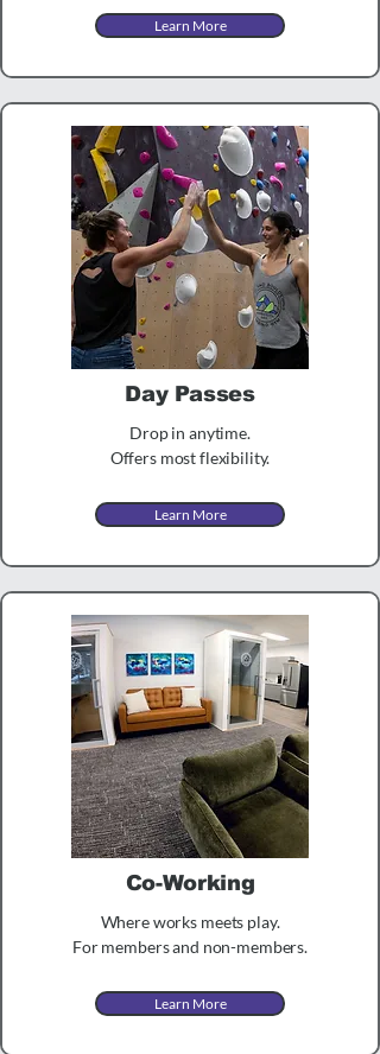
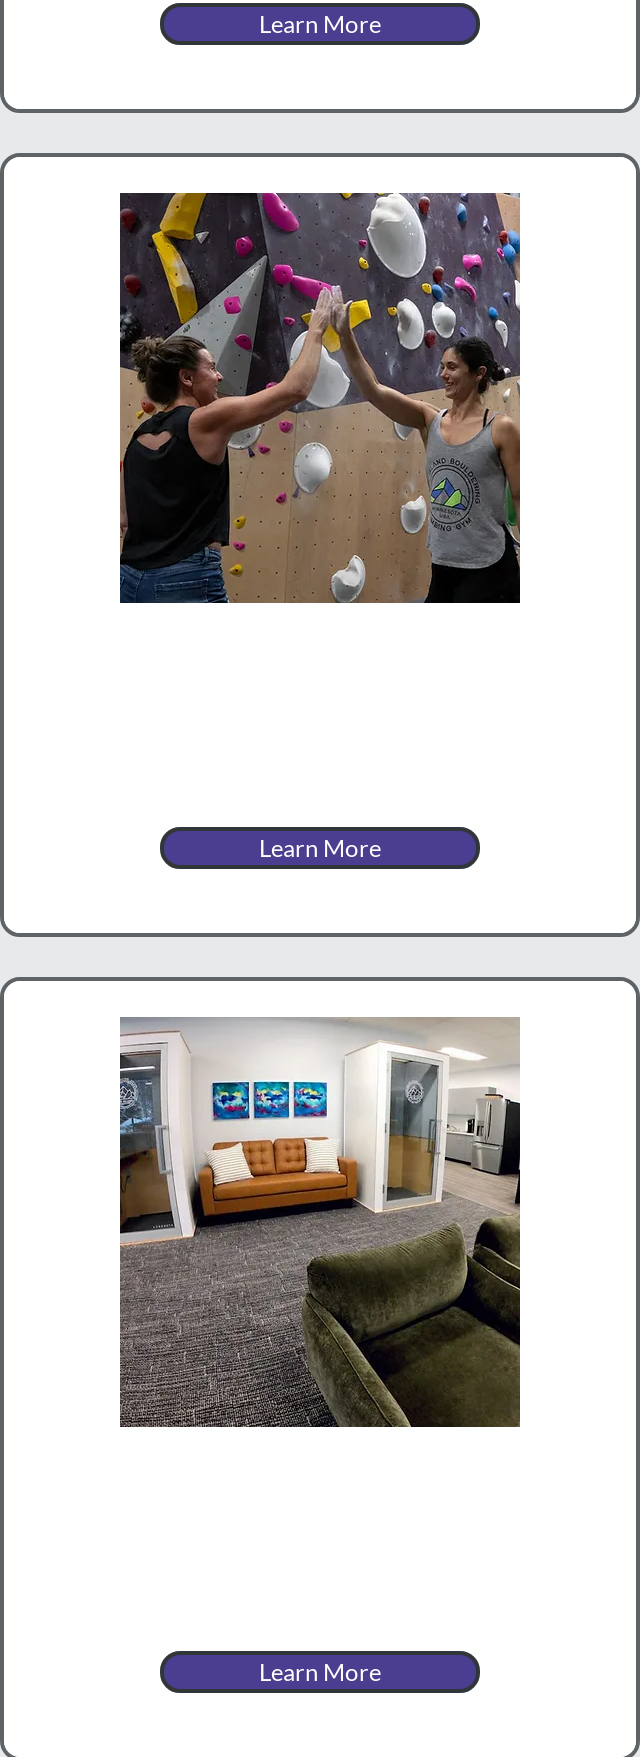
[110,382,270,468] Day Passes | Drop in anytime. | Offers most flexibility. -> none
[72,871,308,957] Co-Working | Where works meets play. | For members and non-members. -> none

